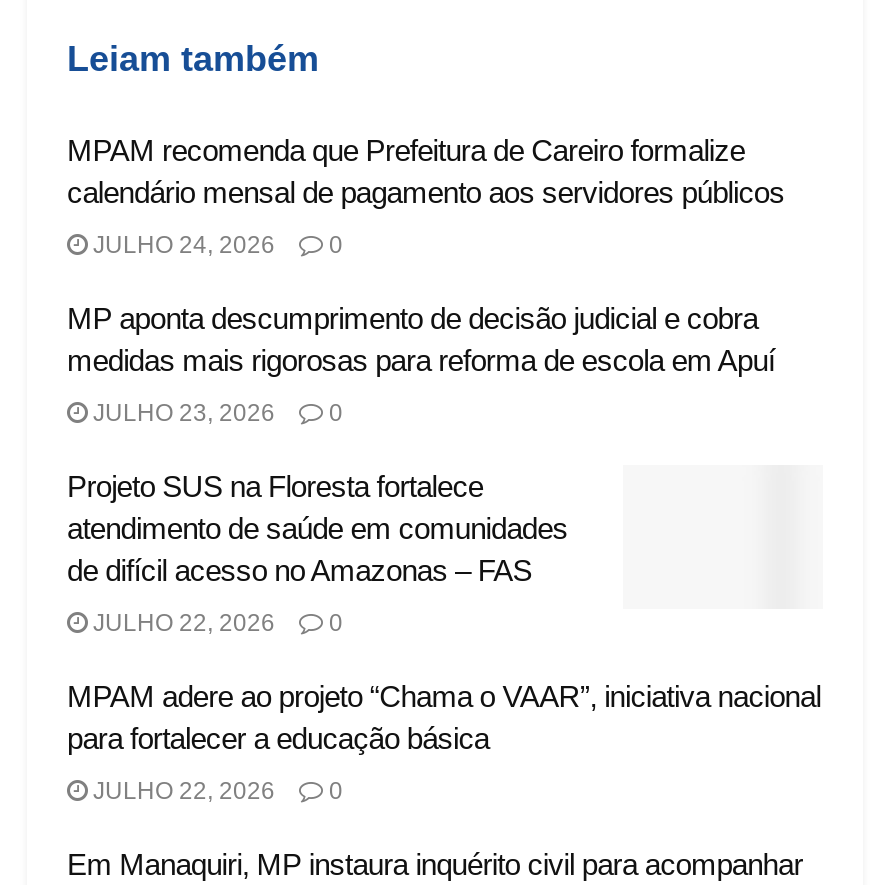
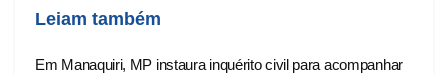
[67,134,821,806] MPAM recomenda que Prefeitura de Careiro formalize | calendário mensal de pagamento aos servidores públicos | JULHO 24, 2026 | 0 | MP aponta descumprimento de decisão judicial e cobra | medidas mais rigorosas para reforma de escola em Apuí | JULHO 23, 2026 | 0 | Projeto SUS na Floresta fortalece | atendimento de saúde em comunidades | de difícil acesso no Amazonas – FAS | JULHO 22, 2026 | 0 | MPAM adere ao projeto “Chama o VAAR”, iniciativa nacional | para fortalecer a educação básica | JULHO 22, 2026 | 0 -> none

